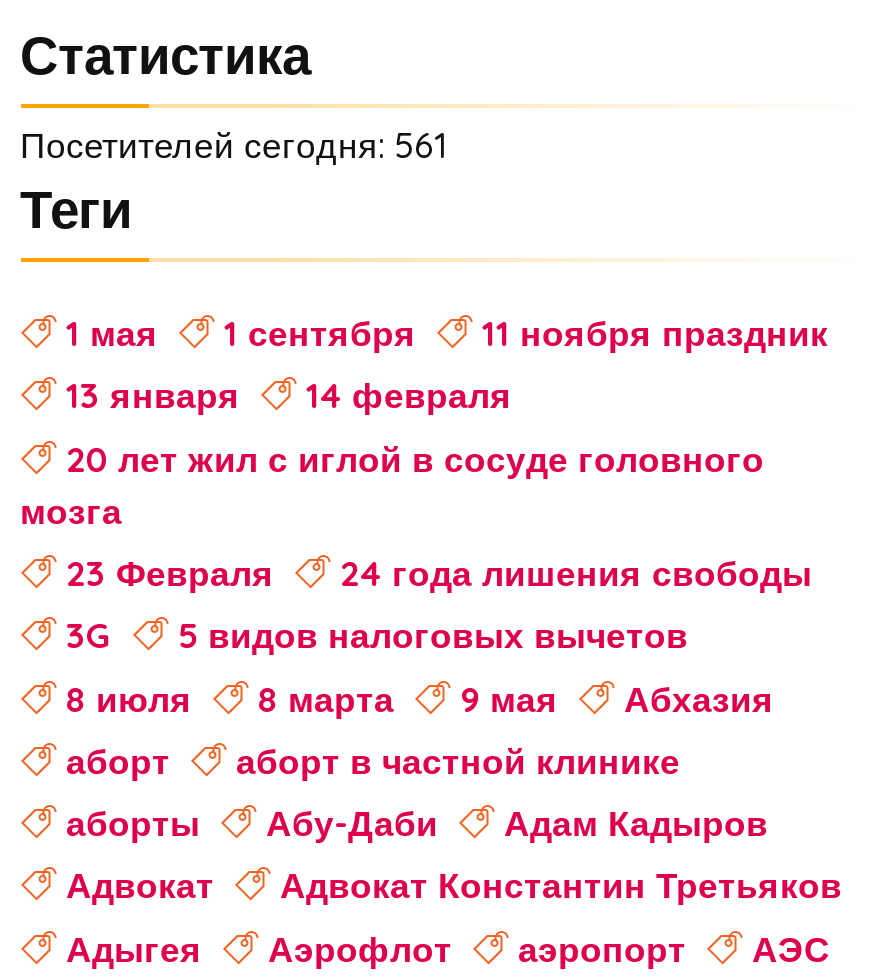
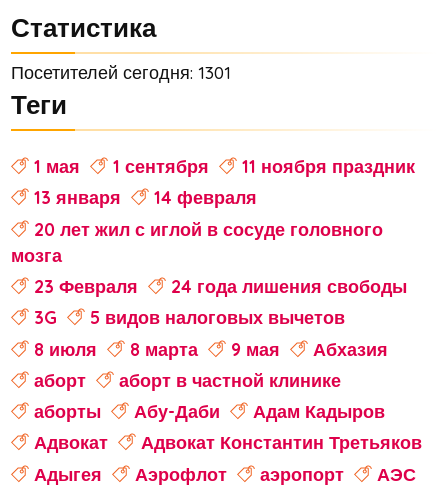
[20,121,448,165] Посетителей сегодня: 561 -> [10,61,230,83] Посетителей сегодня: 1301

